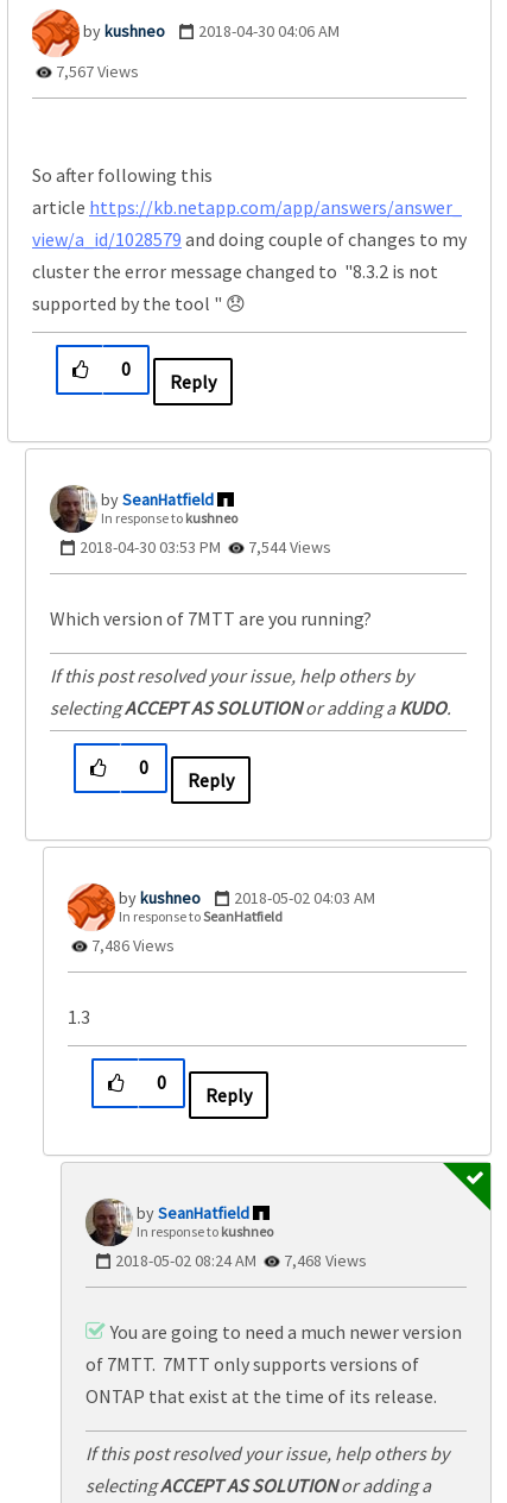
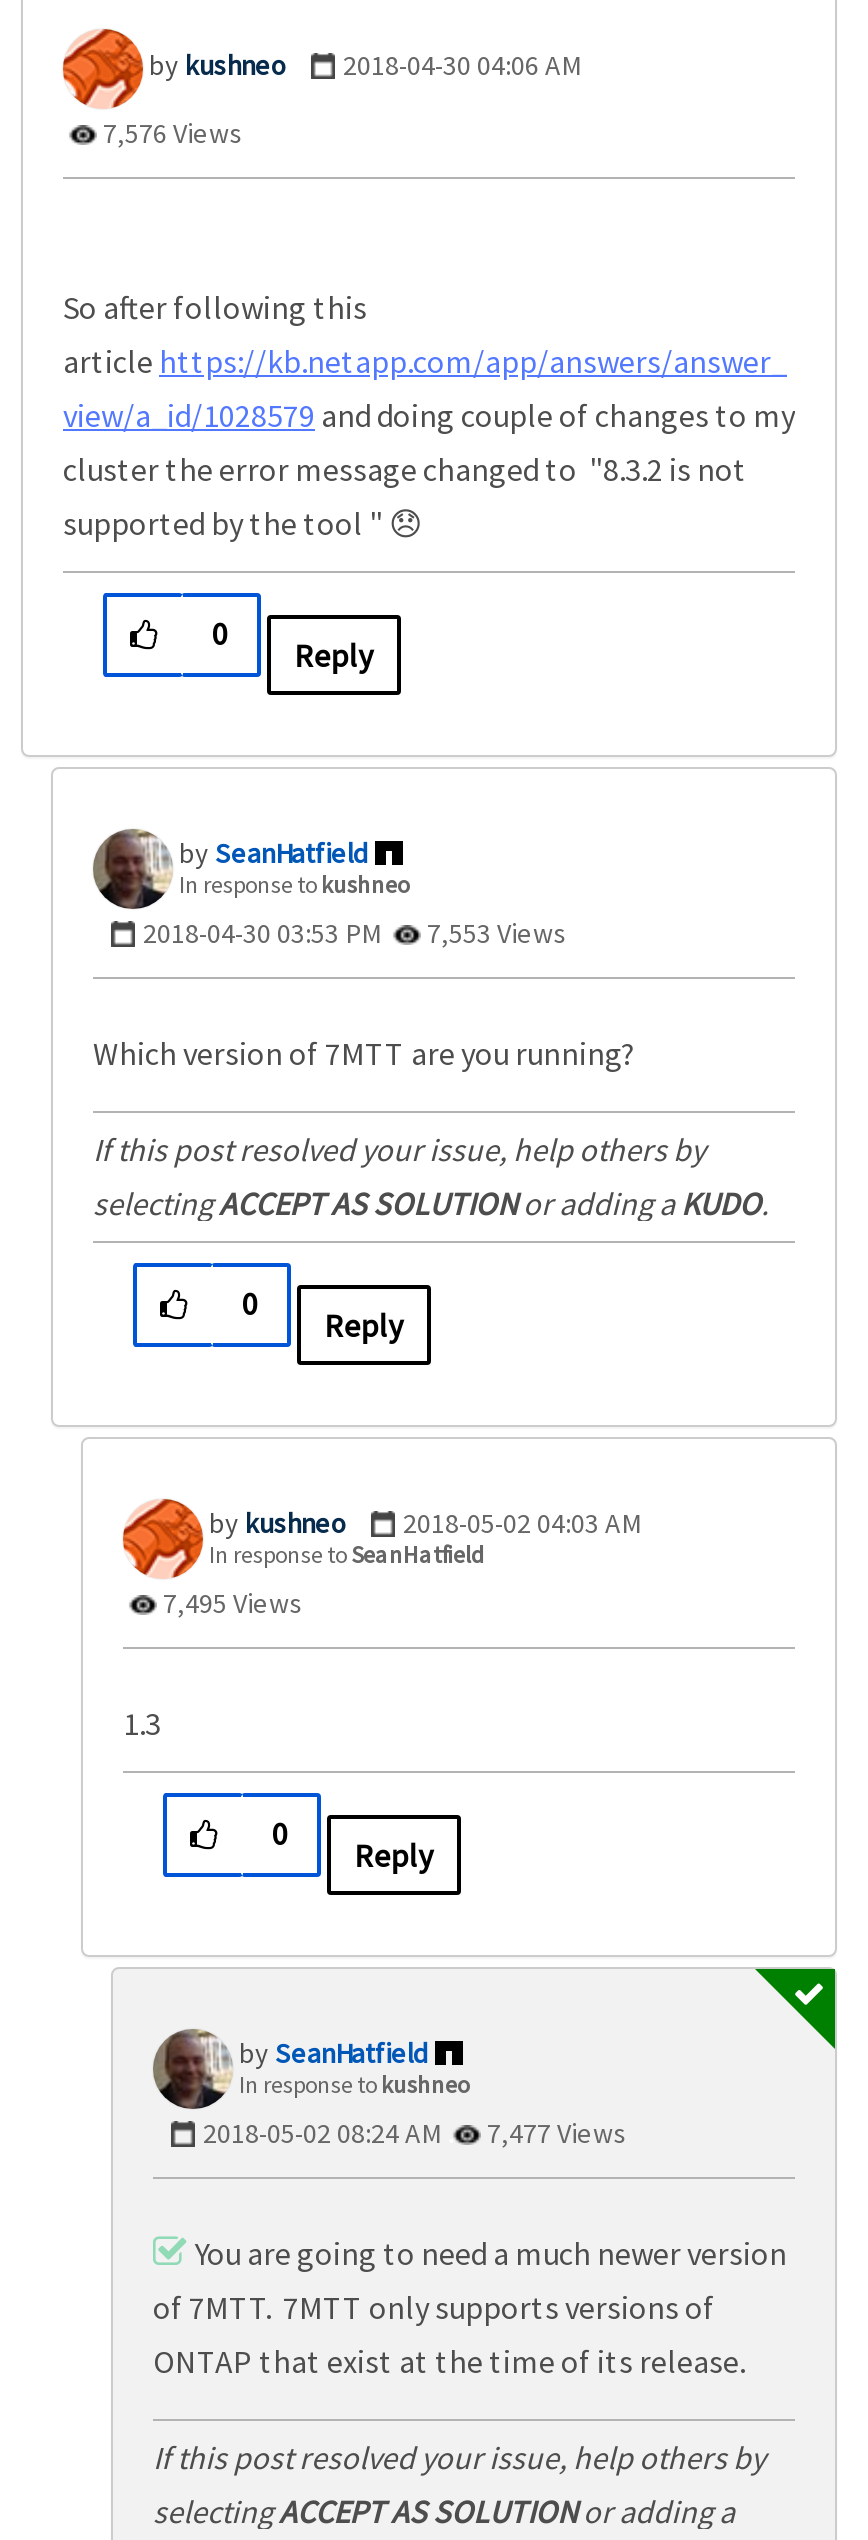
[52,60,139,82] 7,567 Views -> [97,114,243,150] 7,576 Views
[80,536,331,557] 2018-04-30 03:53 PM 7,544 Views -> [143,914,567,950] 2018-04-30 03:53 PM 7,553 Views
[88,934,175,956] 7,486 Views -> [157,1584,303,1620] 7,495 Views
[115,1249,367,1271] 2018-05-02 08:24 AM 7,468 Views -> [203,2114,627,2150] 2018-05-02 08:24 AM 7,477 Views

